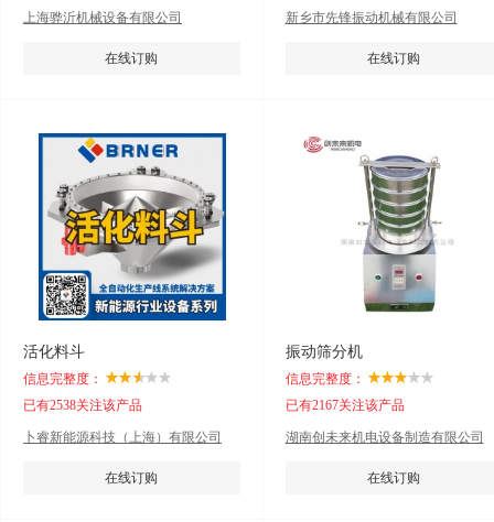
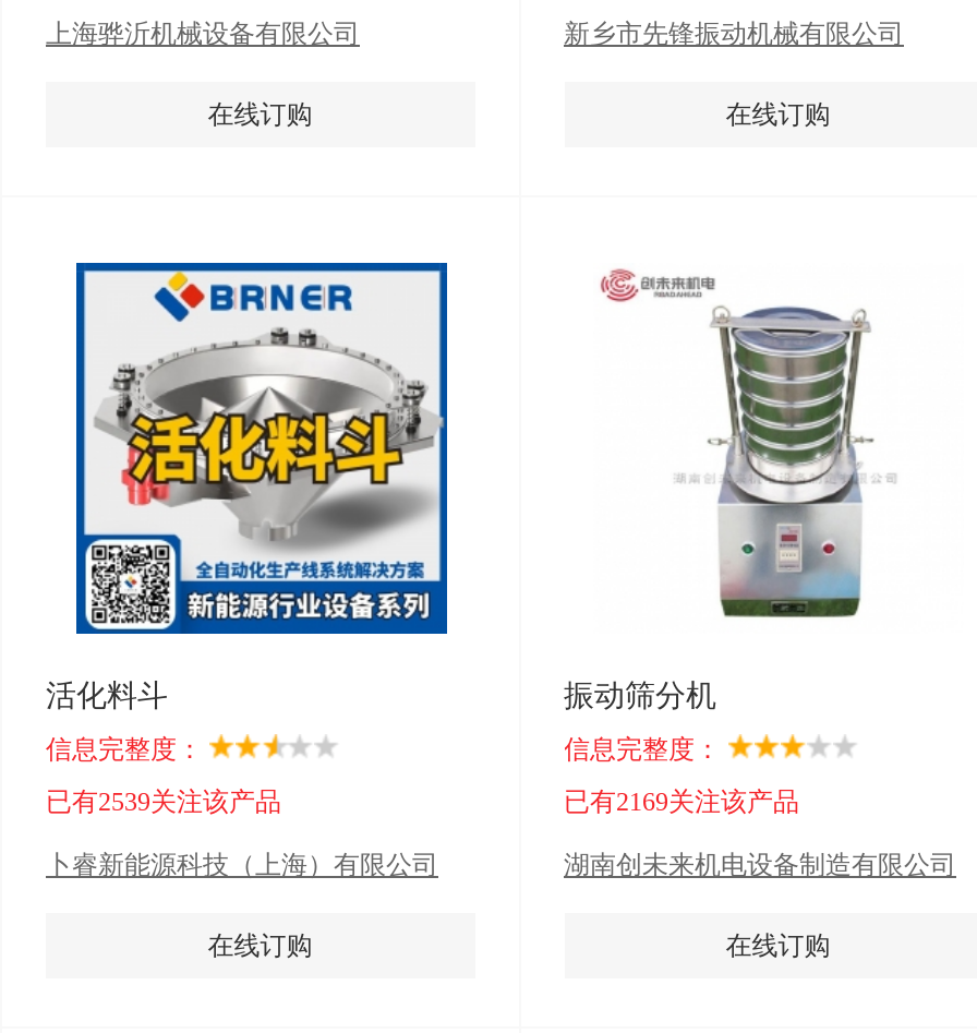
[23,398,142,413] 已有2538关注该产品 -> [46,786,281,817] 已有2539关注该产品
[285,398,404,413] 已有2167关注该产品 -> [564,786,799,817] 已有2169关注该产品

